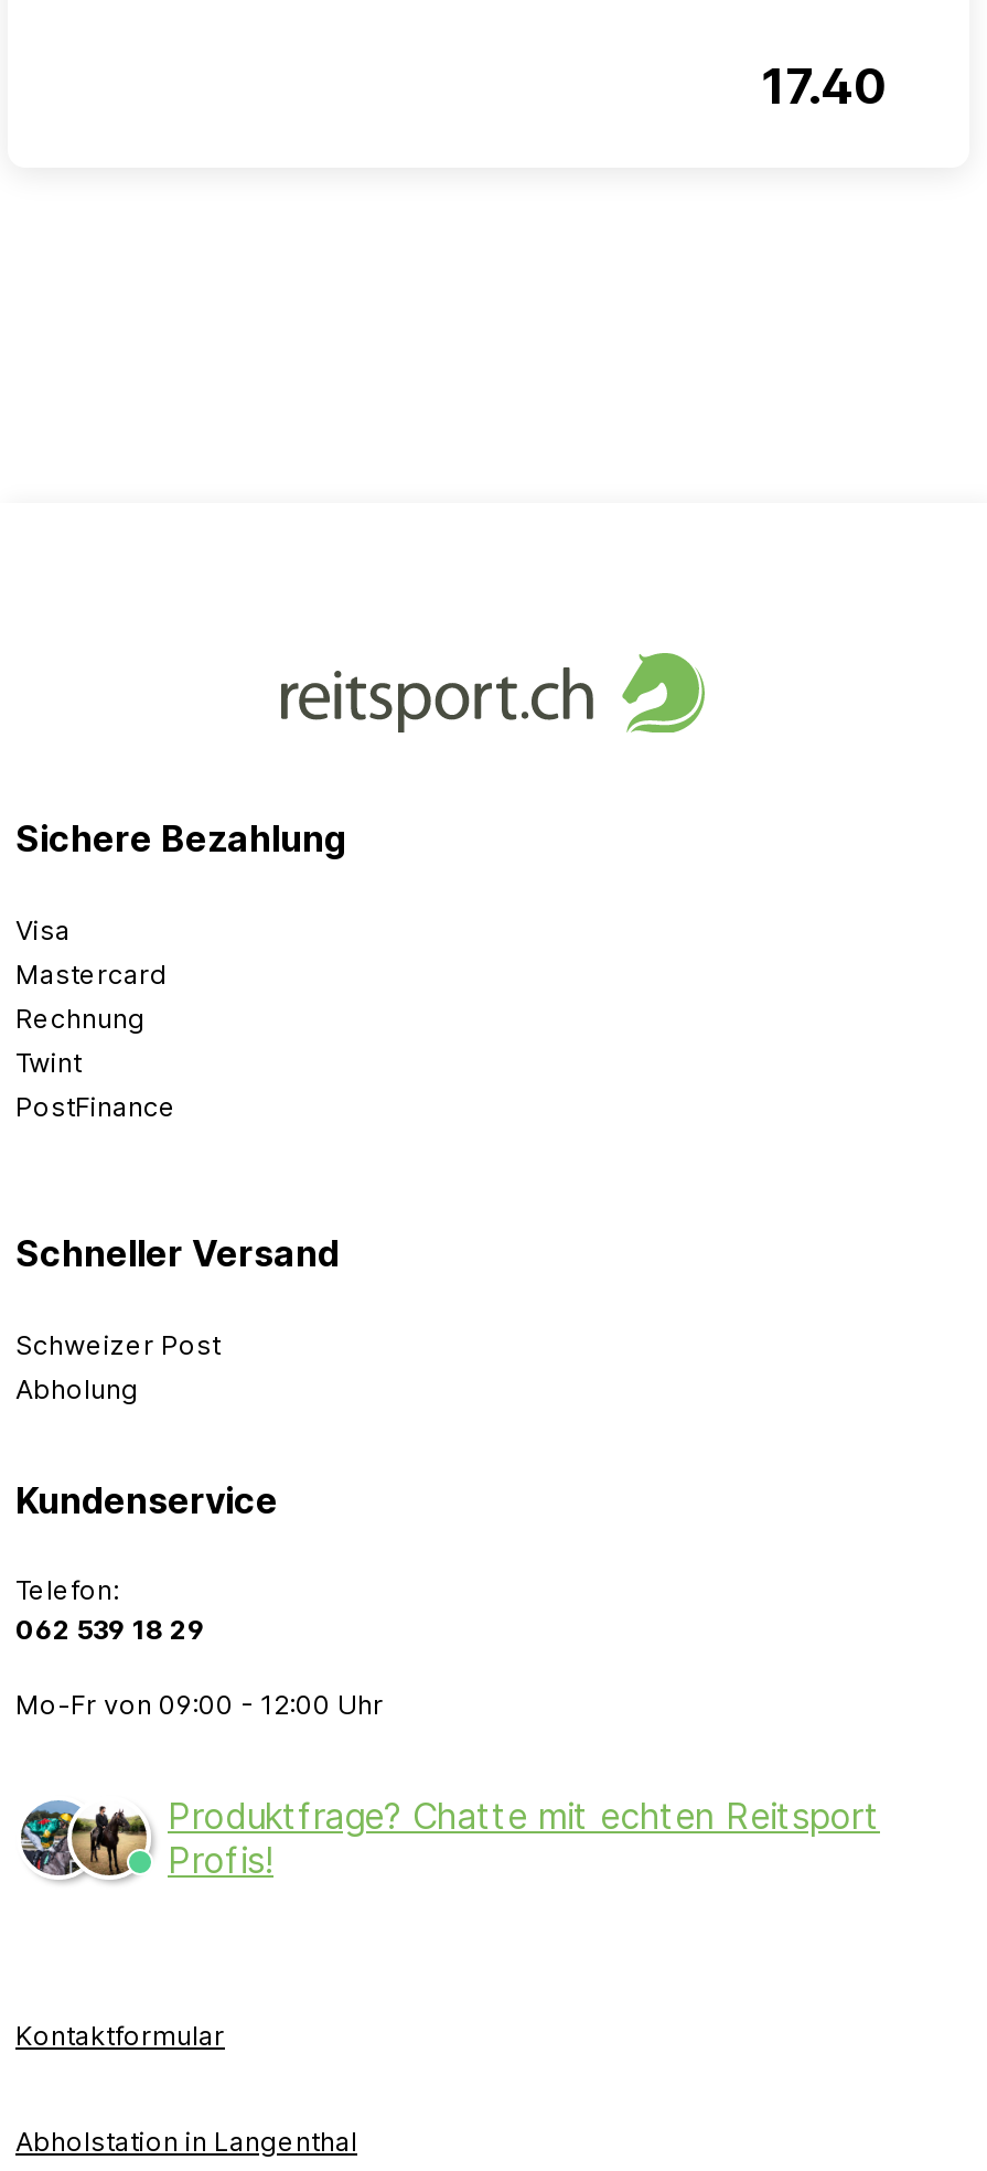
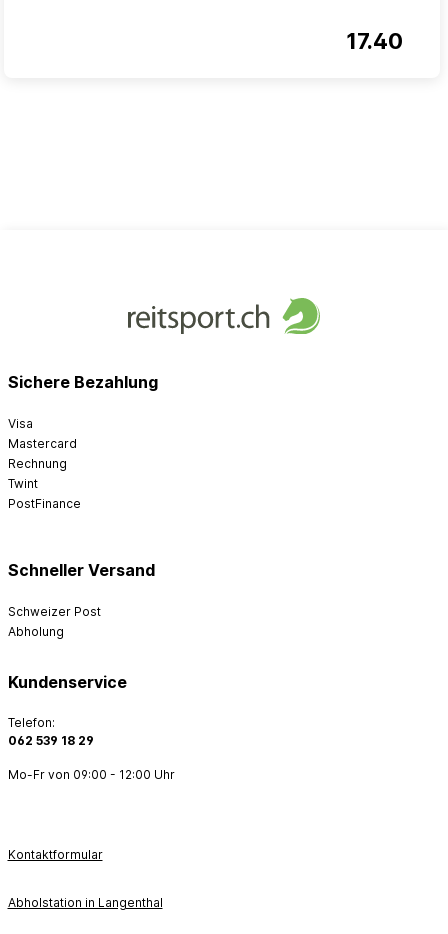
[19,1794,880,1884] [image] | Produktfrage? Chatte mit echten Reitsport | Profis! -> none

